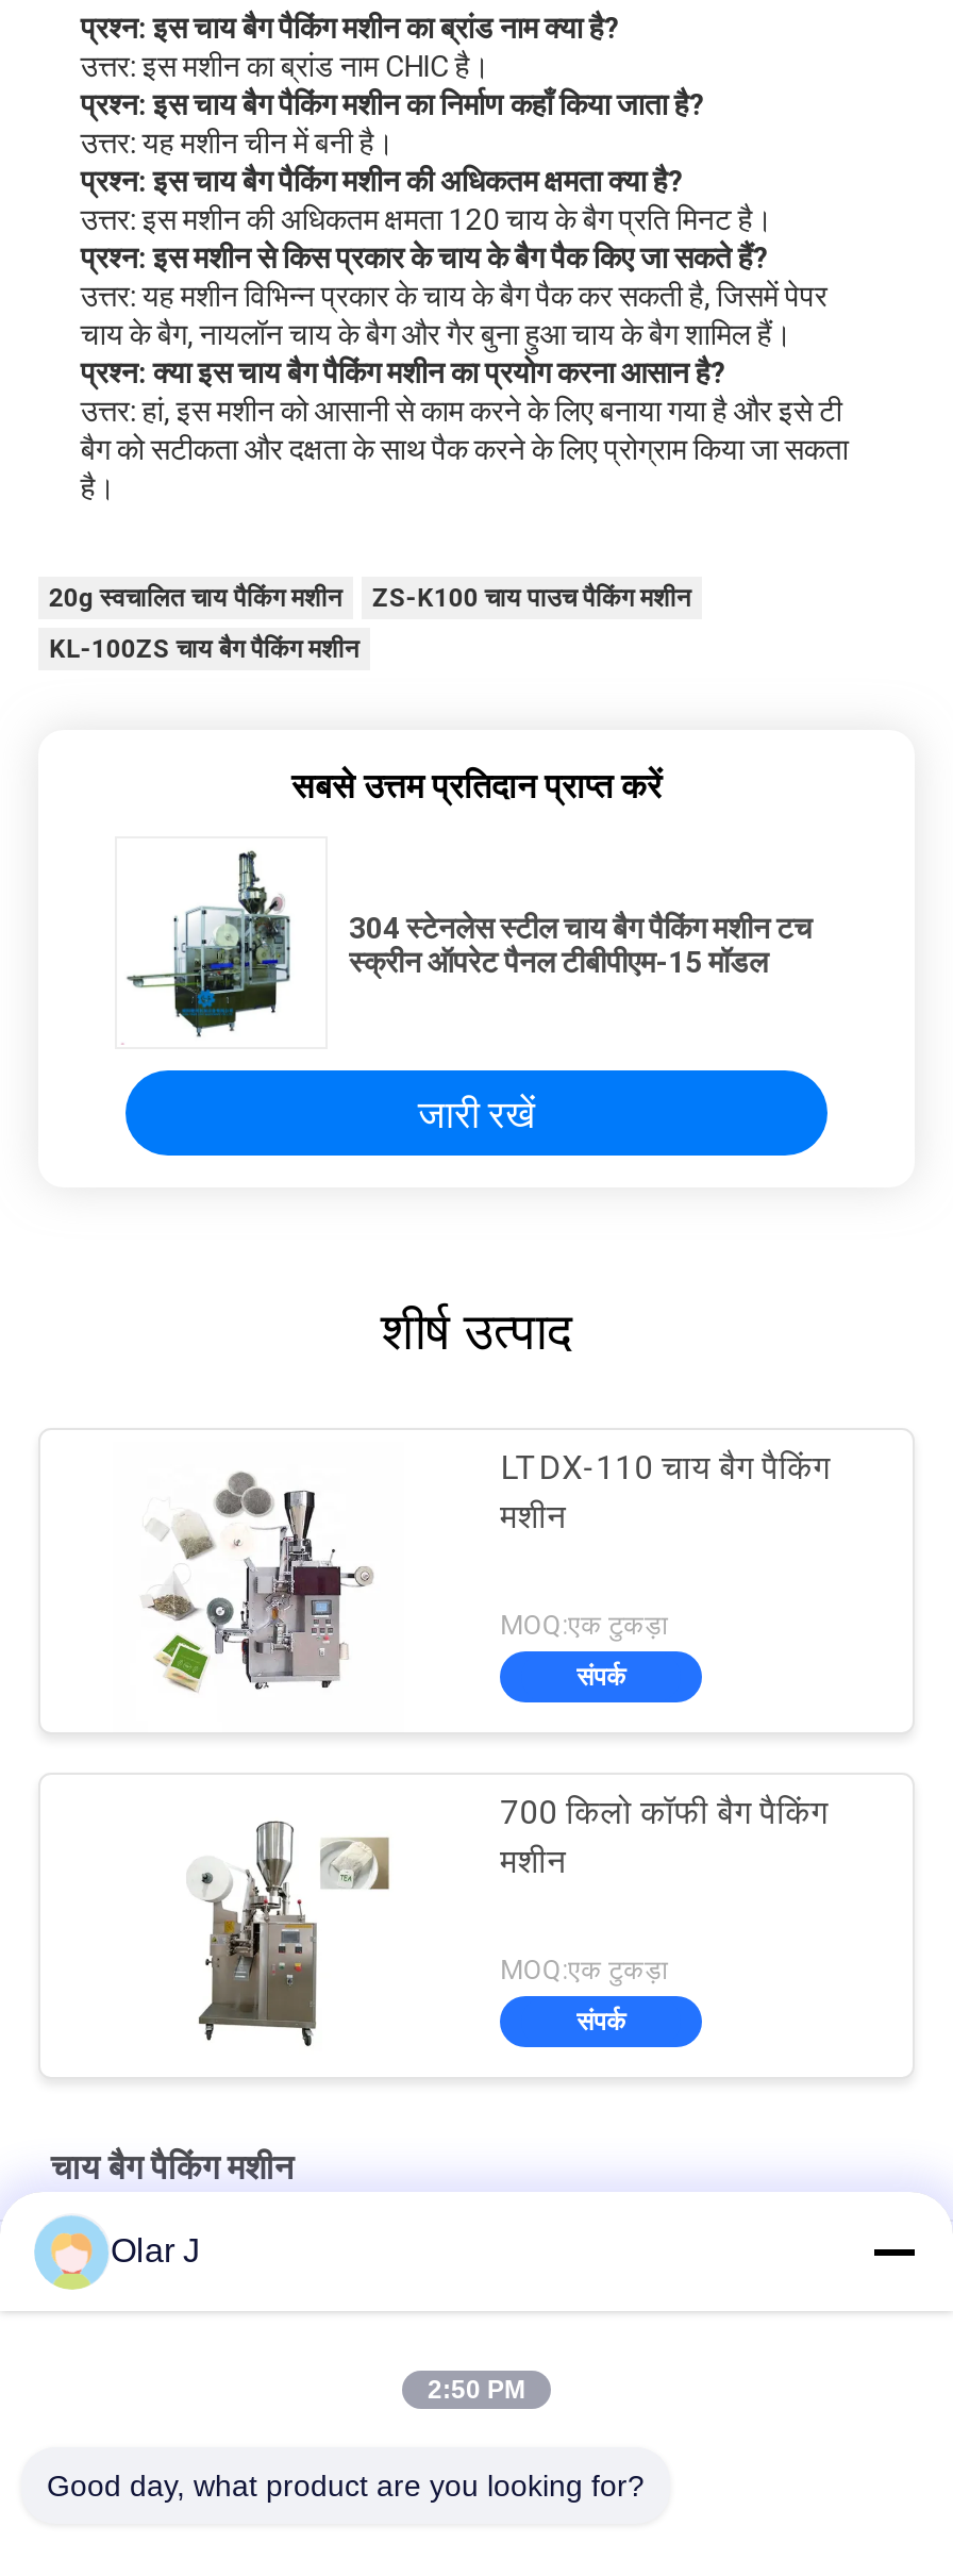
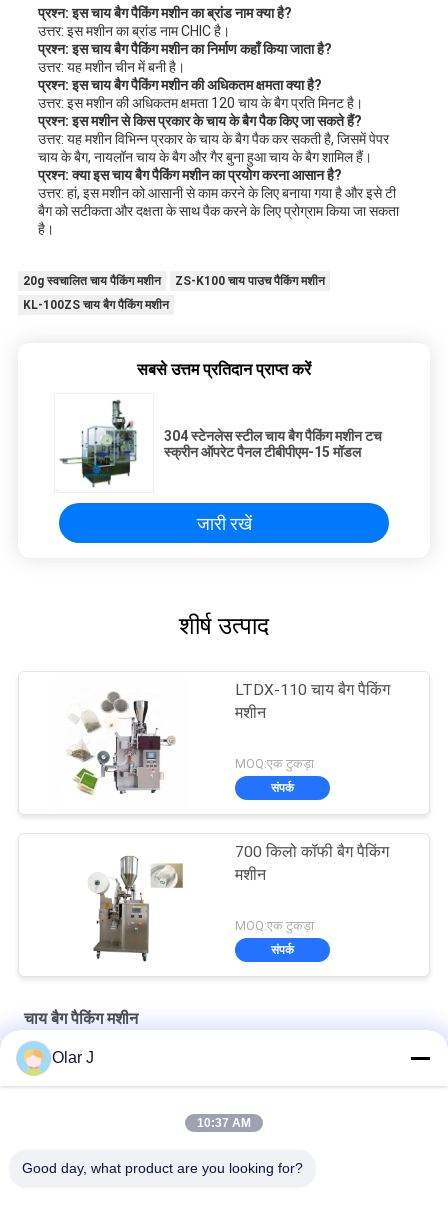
[428,2375,525,2405] 2:50 PM -> [197,1116,251,1130] 10:37 AM

